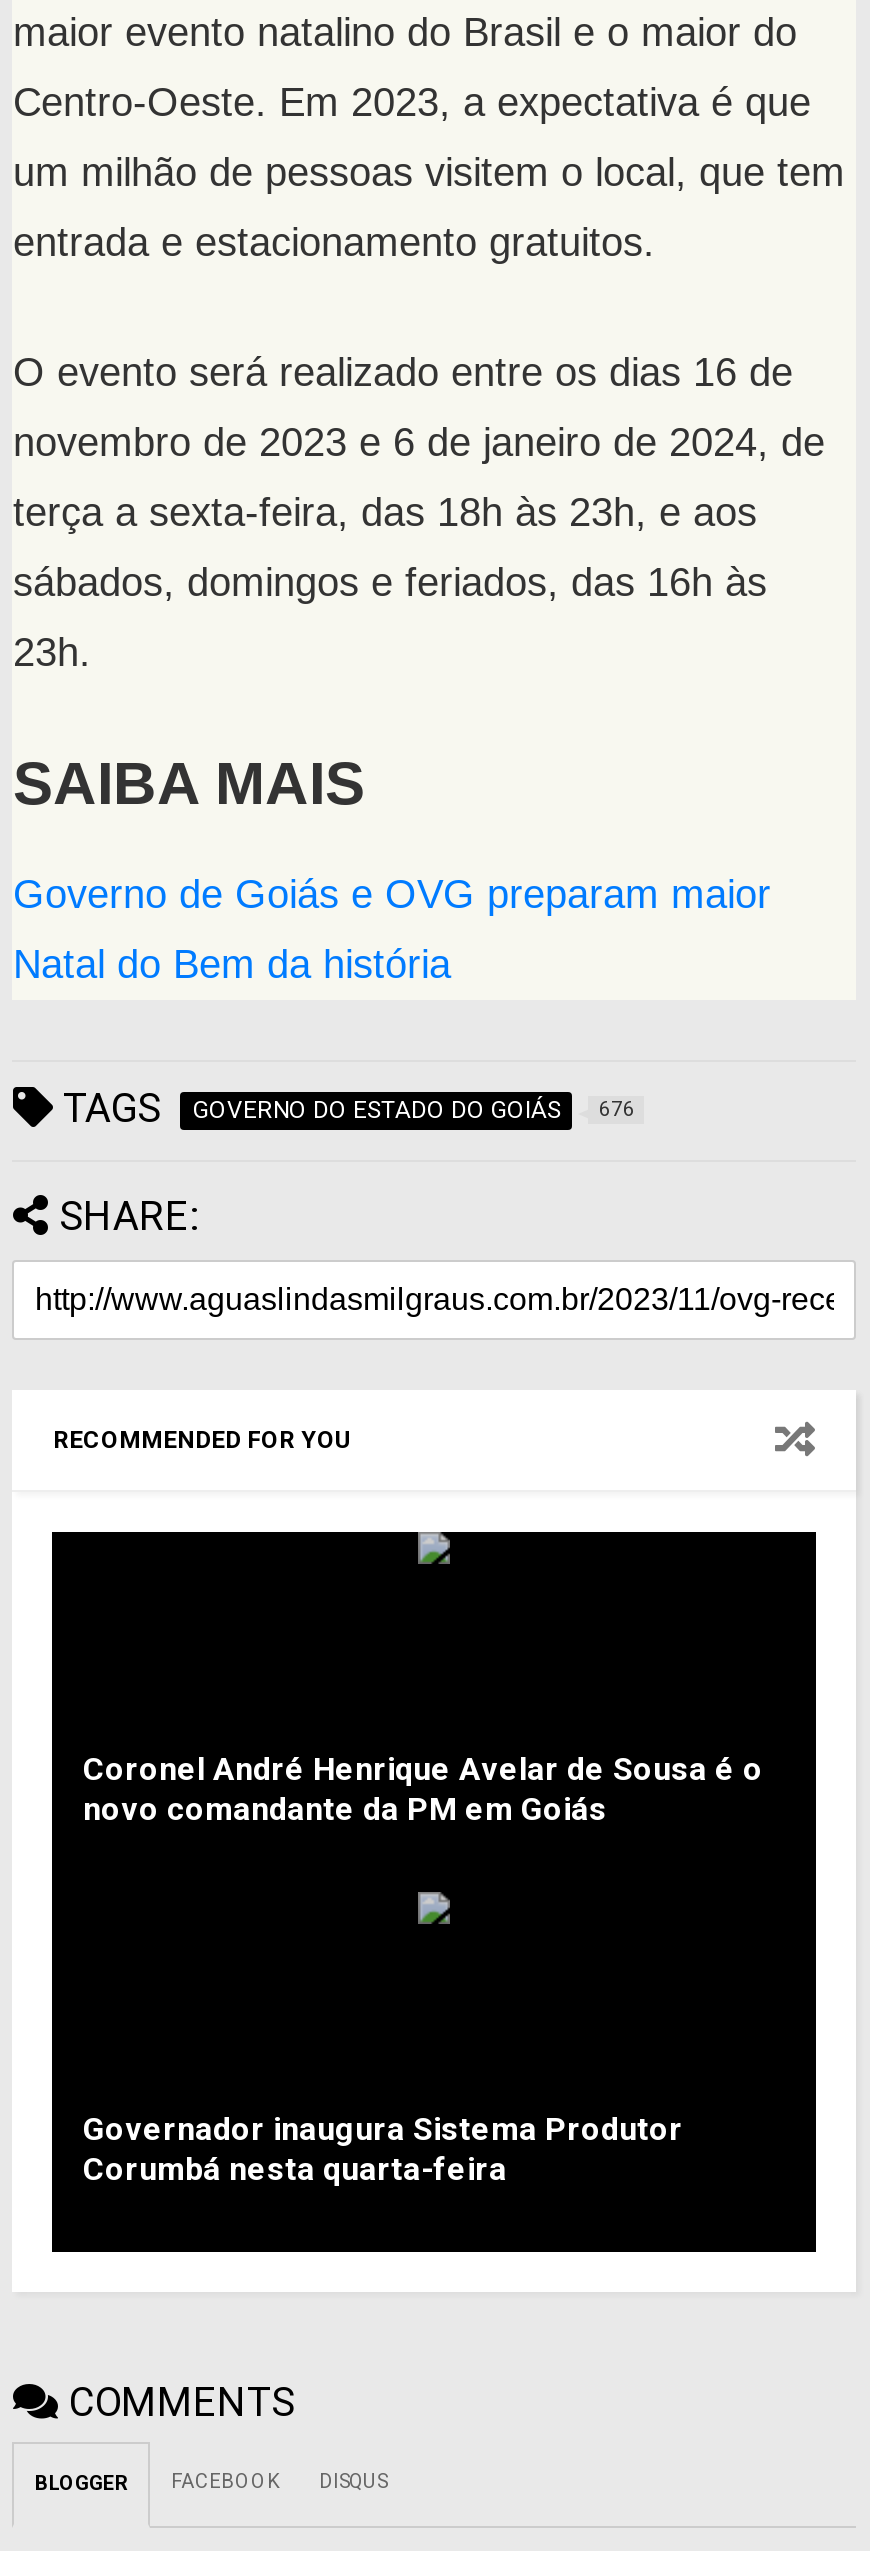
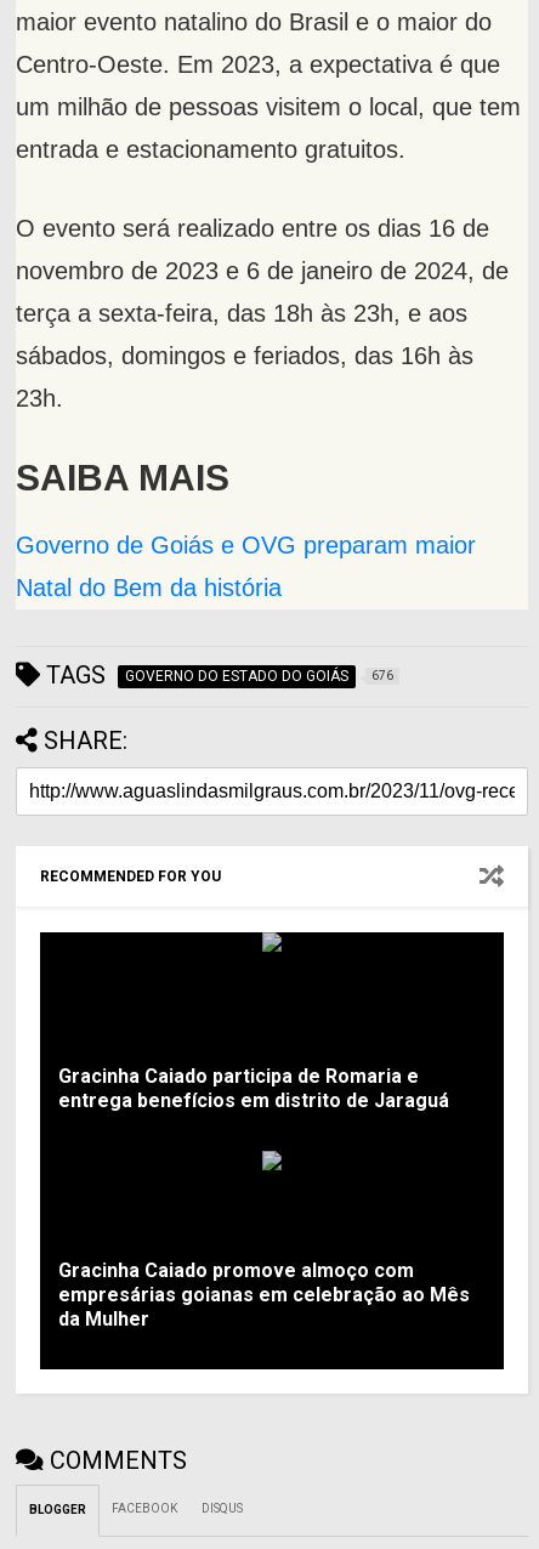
[83,1751,763,1829] Coronel André Henrique Avelar de Sousa é o | novo comandante da PM em Goiás -> [59,1065,450,1112] Gracinha Caiado participa de Romaria e | entrega benefícios em distrito de Jaraguá
[83,2111,683,2189] Governador inaugura Sistema Produtor | Corumbá nesta quarta-feira -> [59,1259,470,1331] Gracinha Caiado promove almoço com | empresárias goianas em celebração ao Mês | da Mulher

